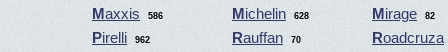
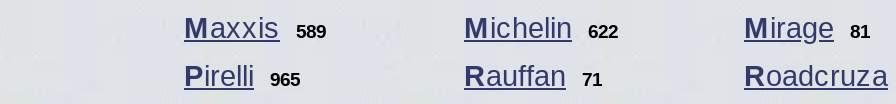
[105,6,163,22] Maxxis 586 -> [210,12,326,44] Maxxis 589
[245,6,309,22] Michelin 628 -> [490,12,618,44] Michelin 622
[385,6,435,22] Mirage 82 -> [770,12,870,44] Mirage 81
[102,30,150,46] Pirelli 962 -> [204,60,300,92] Pirelli 965
[243,30,301,46] Rauffan 70 -> [486,60,602,92] Rauffan 71

